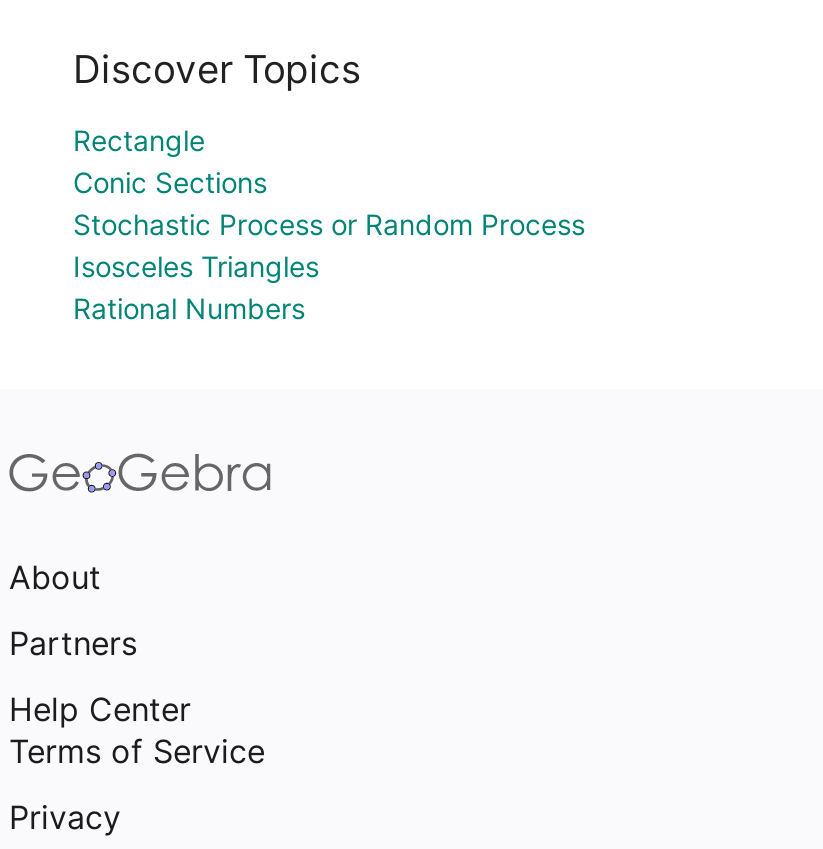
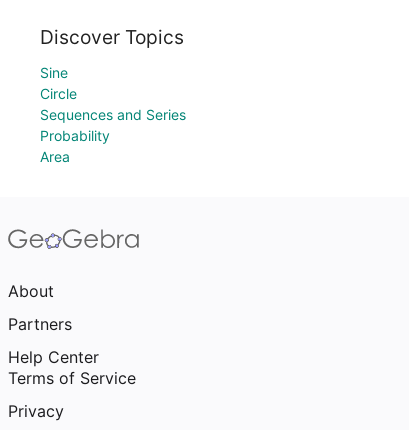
[73,123,585,325] Rectangle | Conic Sections | Stochastic Process or Random Process | Isosceles Triangles | Rational Numbers -> [40,64,186,165] Sine | Circle | Sequences and Series | Probability | Area

